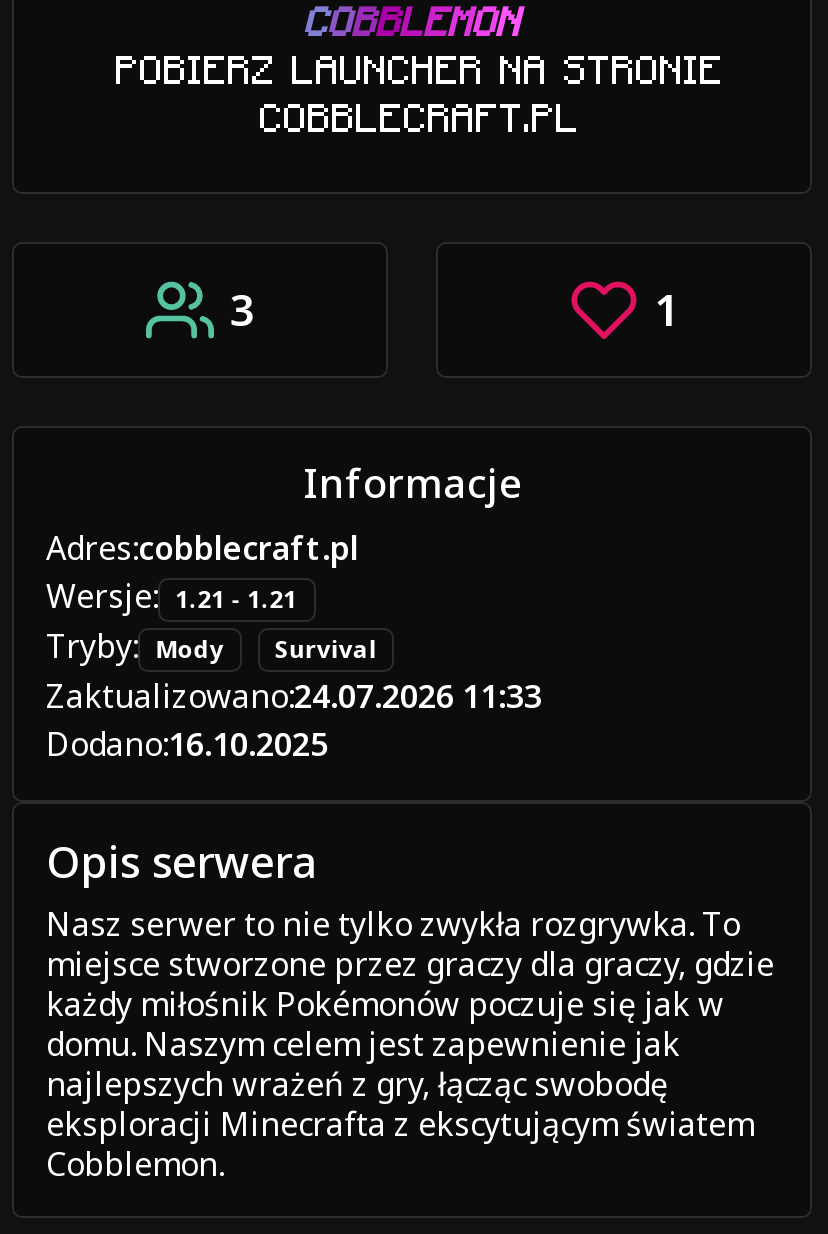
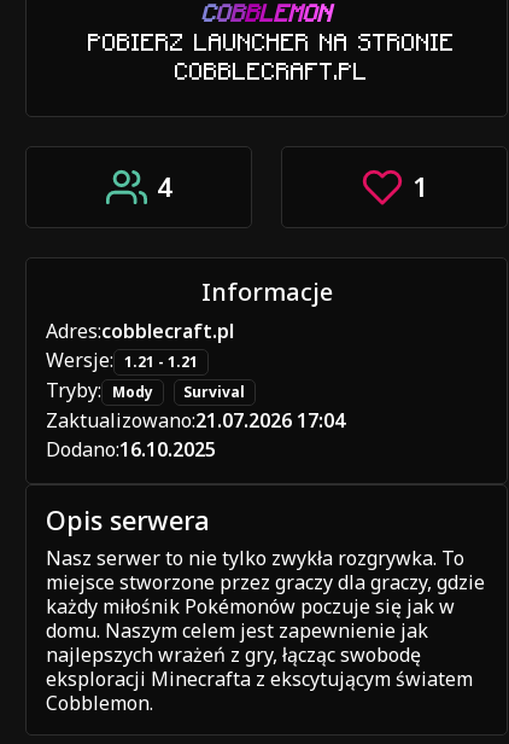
[230,280,254,338] 3 -> [157,169,171,204] 4
[46,675,542,719] Zaktualizowano:24.07.2026 11:33 -> [46,408,345,434] Zaktualizowano:21.07.2026 17:04

